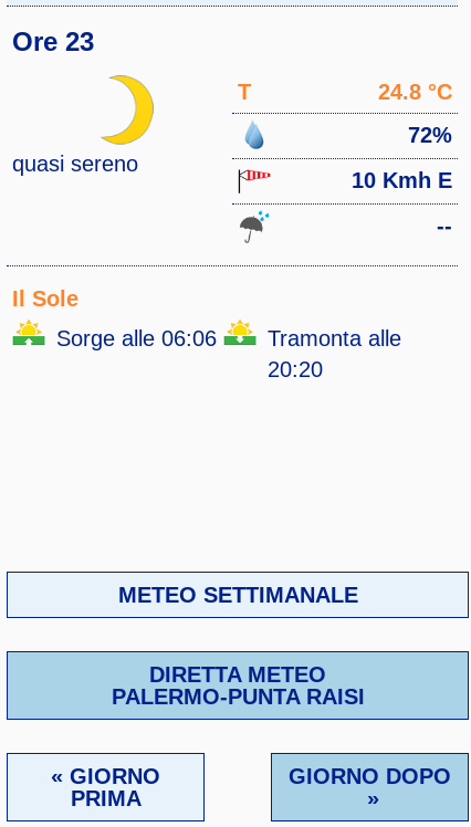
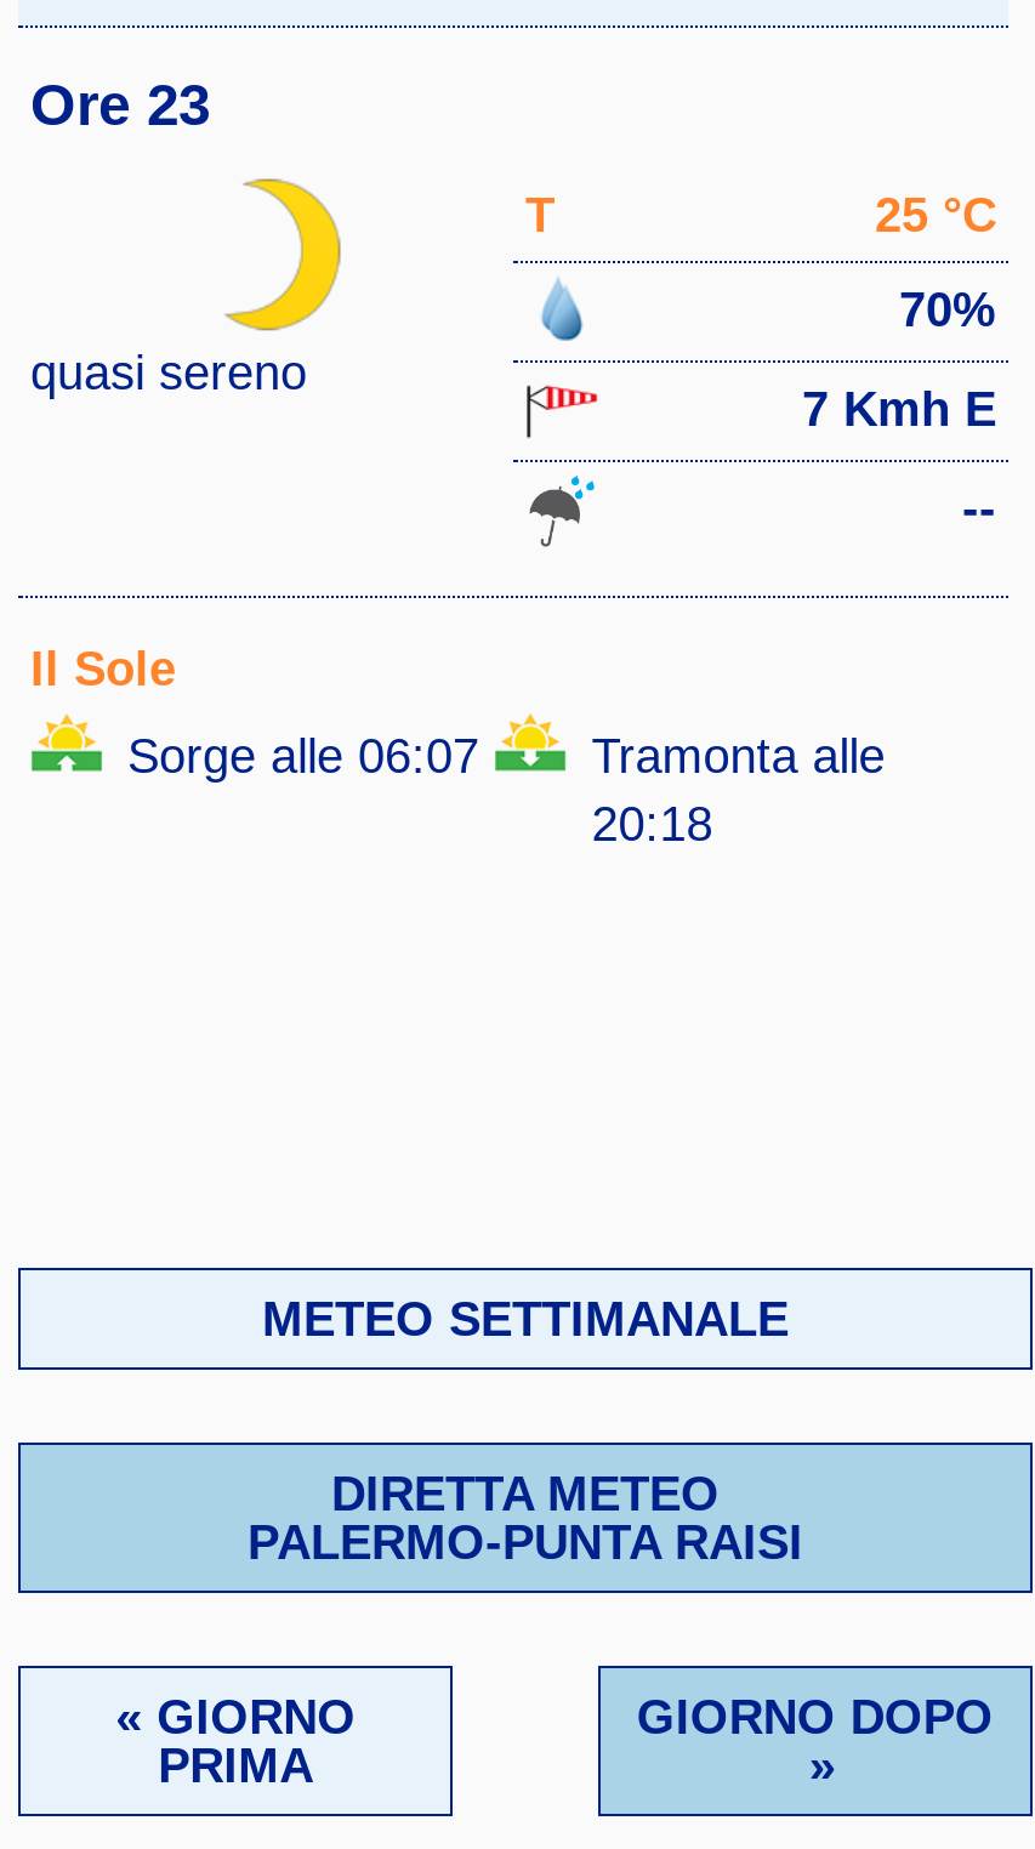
[378,80,452,104] 24.8 °C -> [875,188,996,241] 25 °C
[408,123,452,147] 72% -> [899,283,996,336] 70%
[352,168,452,192] 10 Kmh E -> [802,382,996,436] 7 Kmh E
[56,326,217,350] Sorge alle 06:06 -> [127,729,479,783] Sorge alle 06:07
[268,357,323,381] 20:20 -> [592,797,713,850] 20:18

